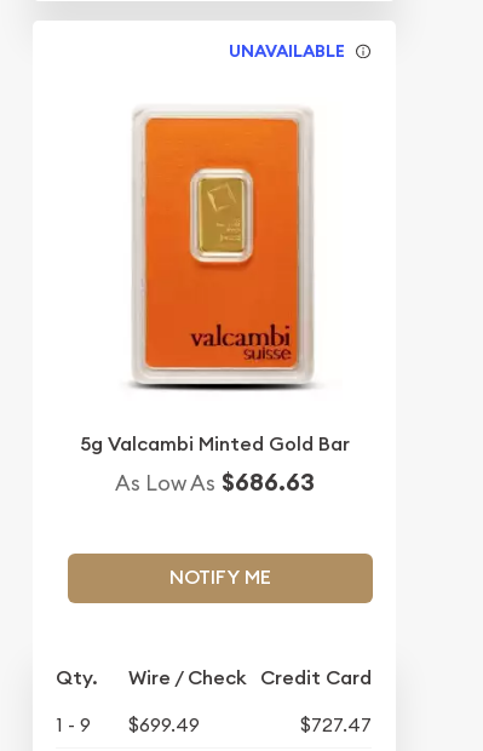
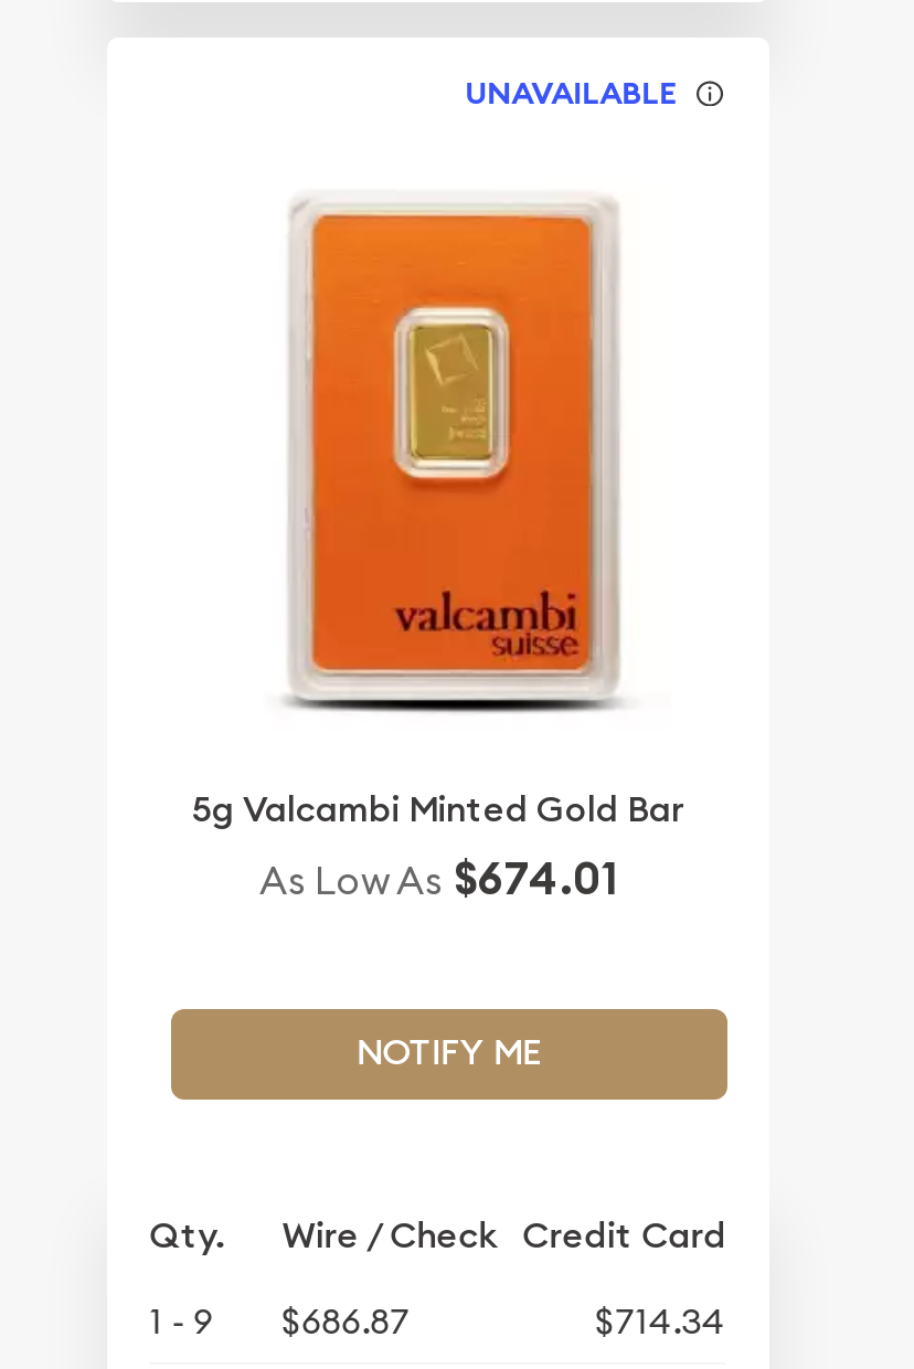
[114,466,314,498] As Low As $686.63 -> [259,850,617,908] As Low As $674.01
[56,712,200,736] 1 - 9 $699.49 -> [149,1298,410,1343] 1 - 9 $686.87
[300,712,372,736] $727.47 -> [595,1298,726,1343] $714.34

